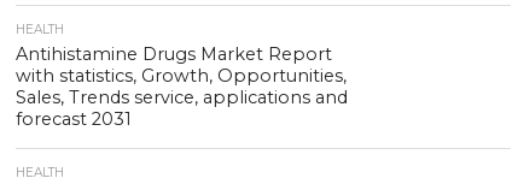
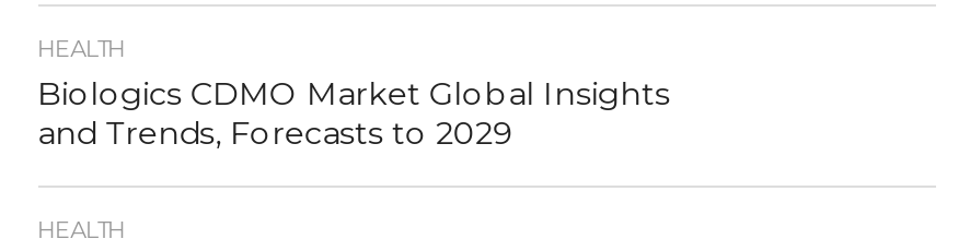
[15,43,347,130] Antihistamine Drugs Market Report | with statistics, Growth, Opportunities, | Sales, Trends service, applications and | forecast 2031 -> [38,74,670,153] Biologics CDMO Market Global Insights | and Trends, Forecasts to 2029

